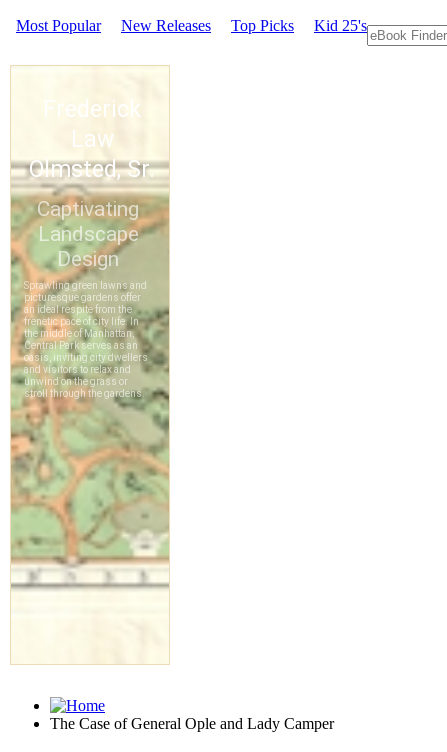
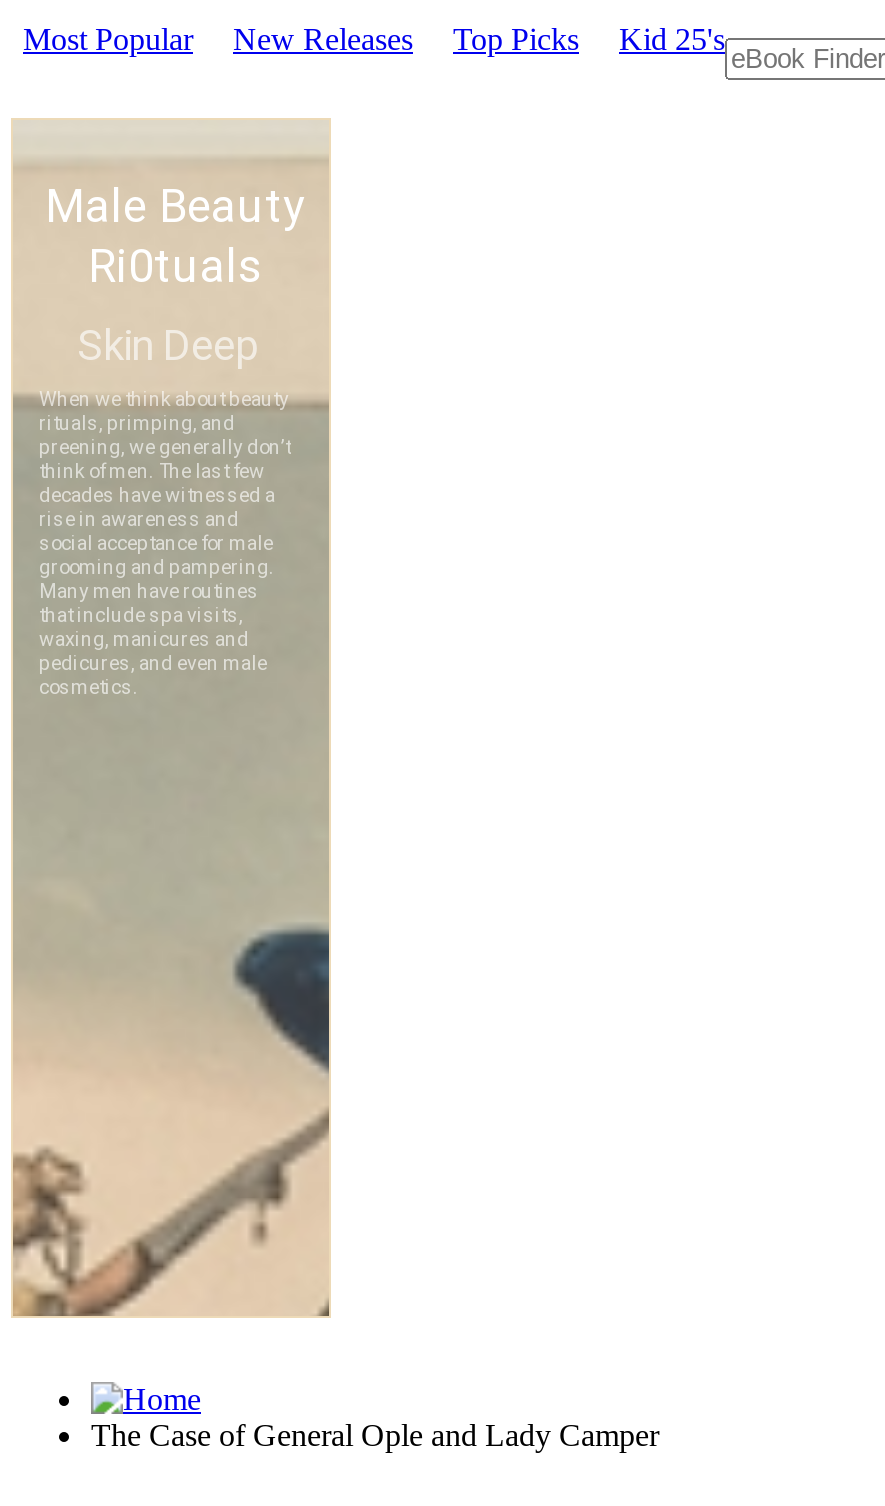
[10,66,170,664] [image] -> [11,120,331,1318] [image]

